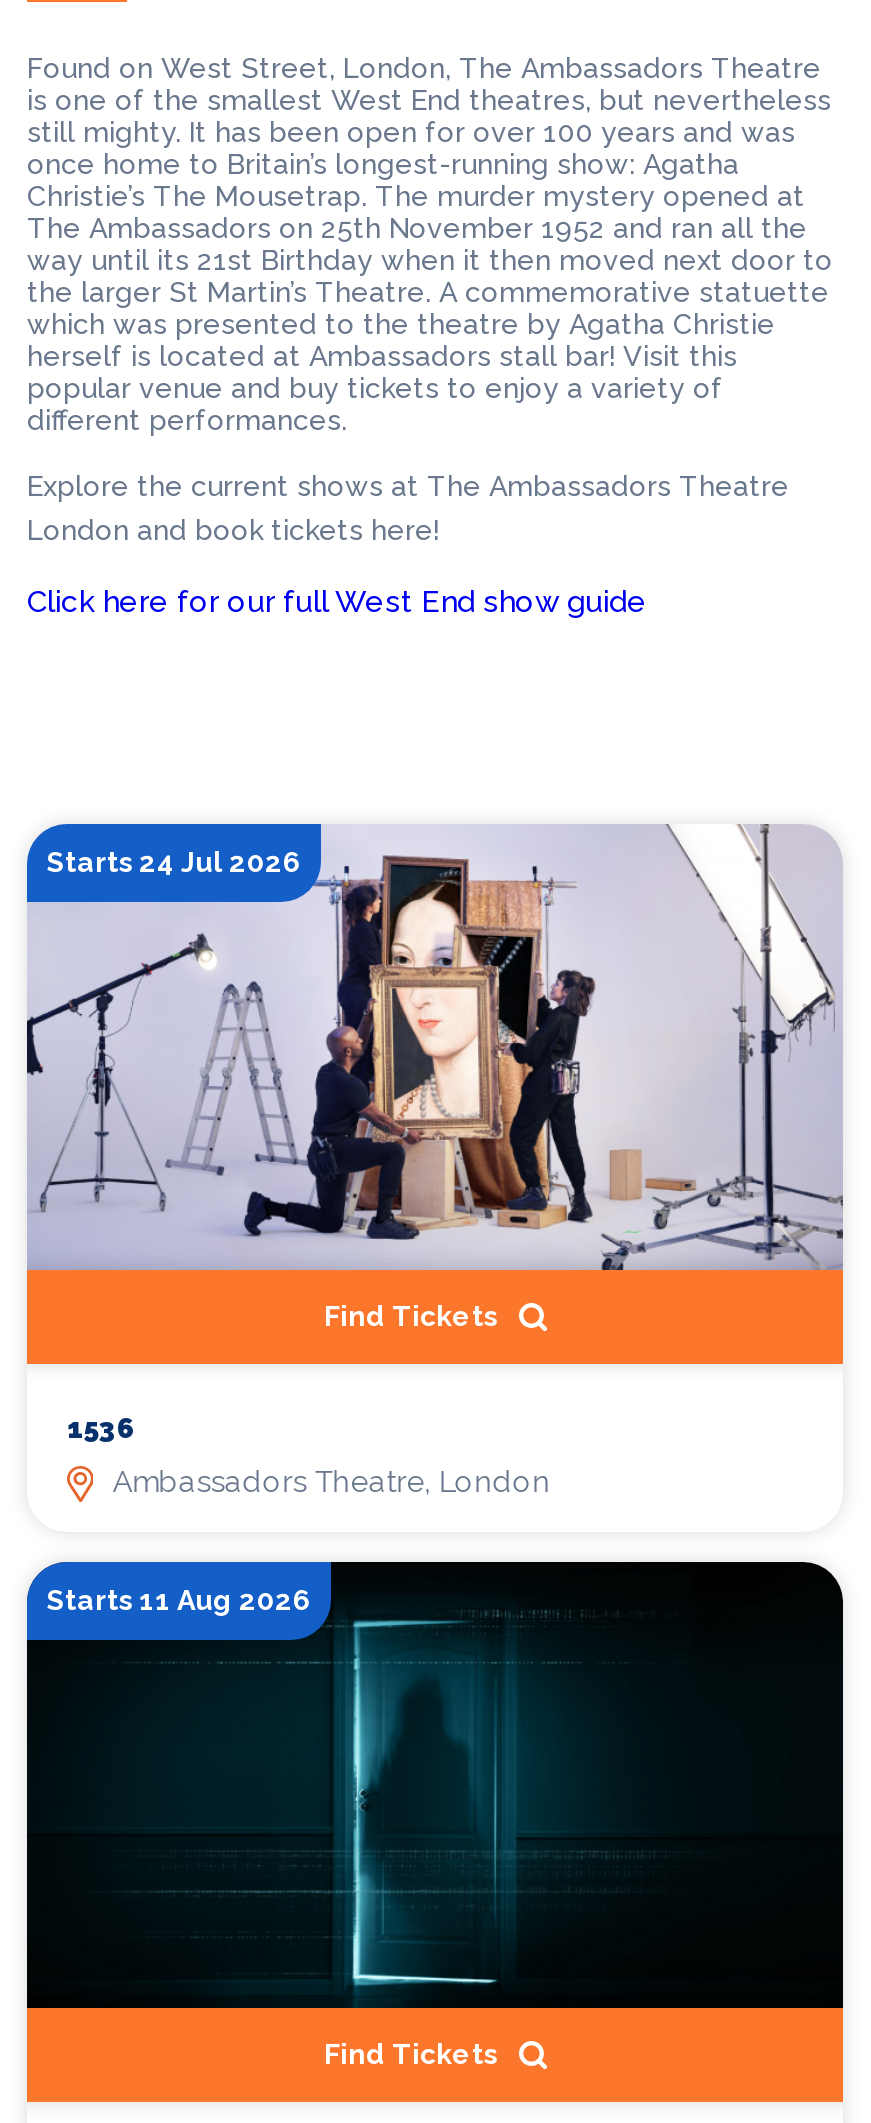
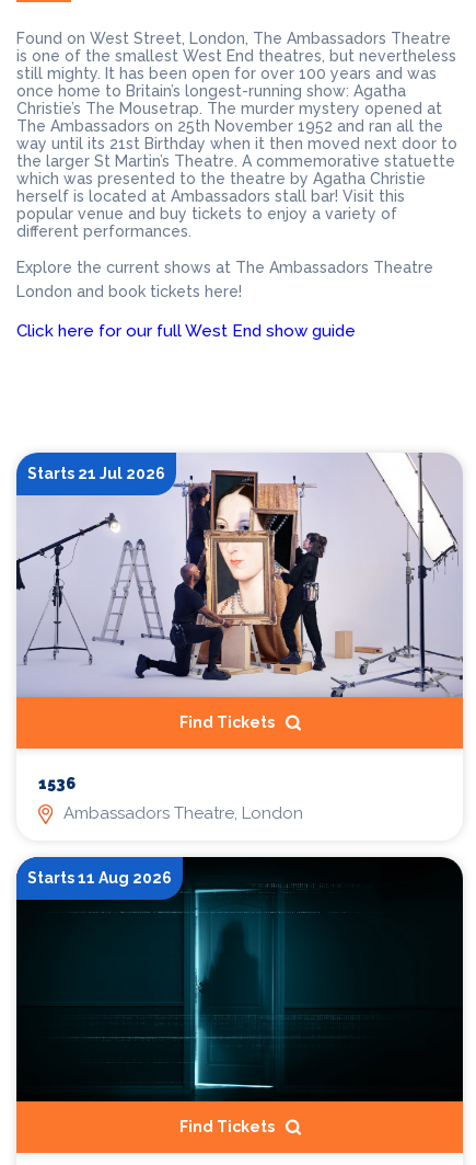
[47,846,301,878] Starts 24 Jul 2026 -> [27,465,165,482] Starts 21 Jul 2026

